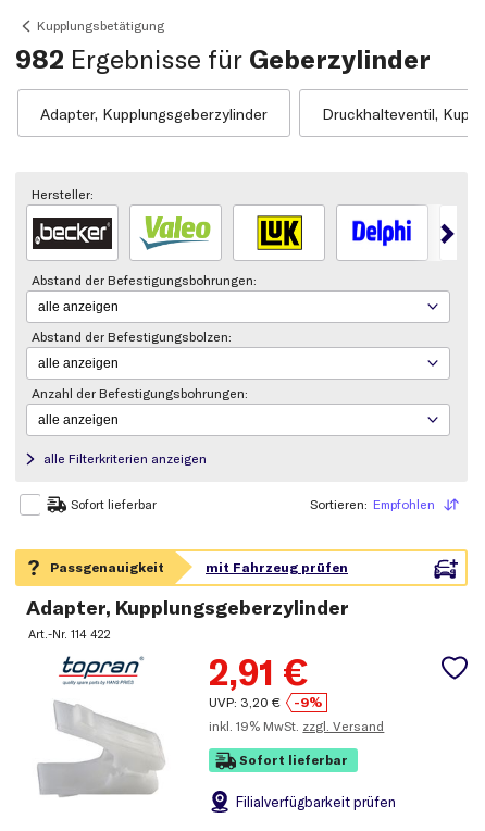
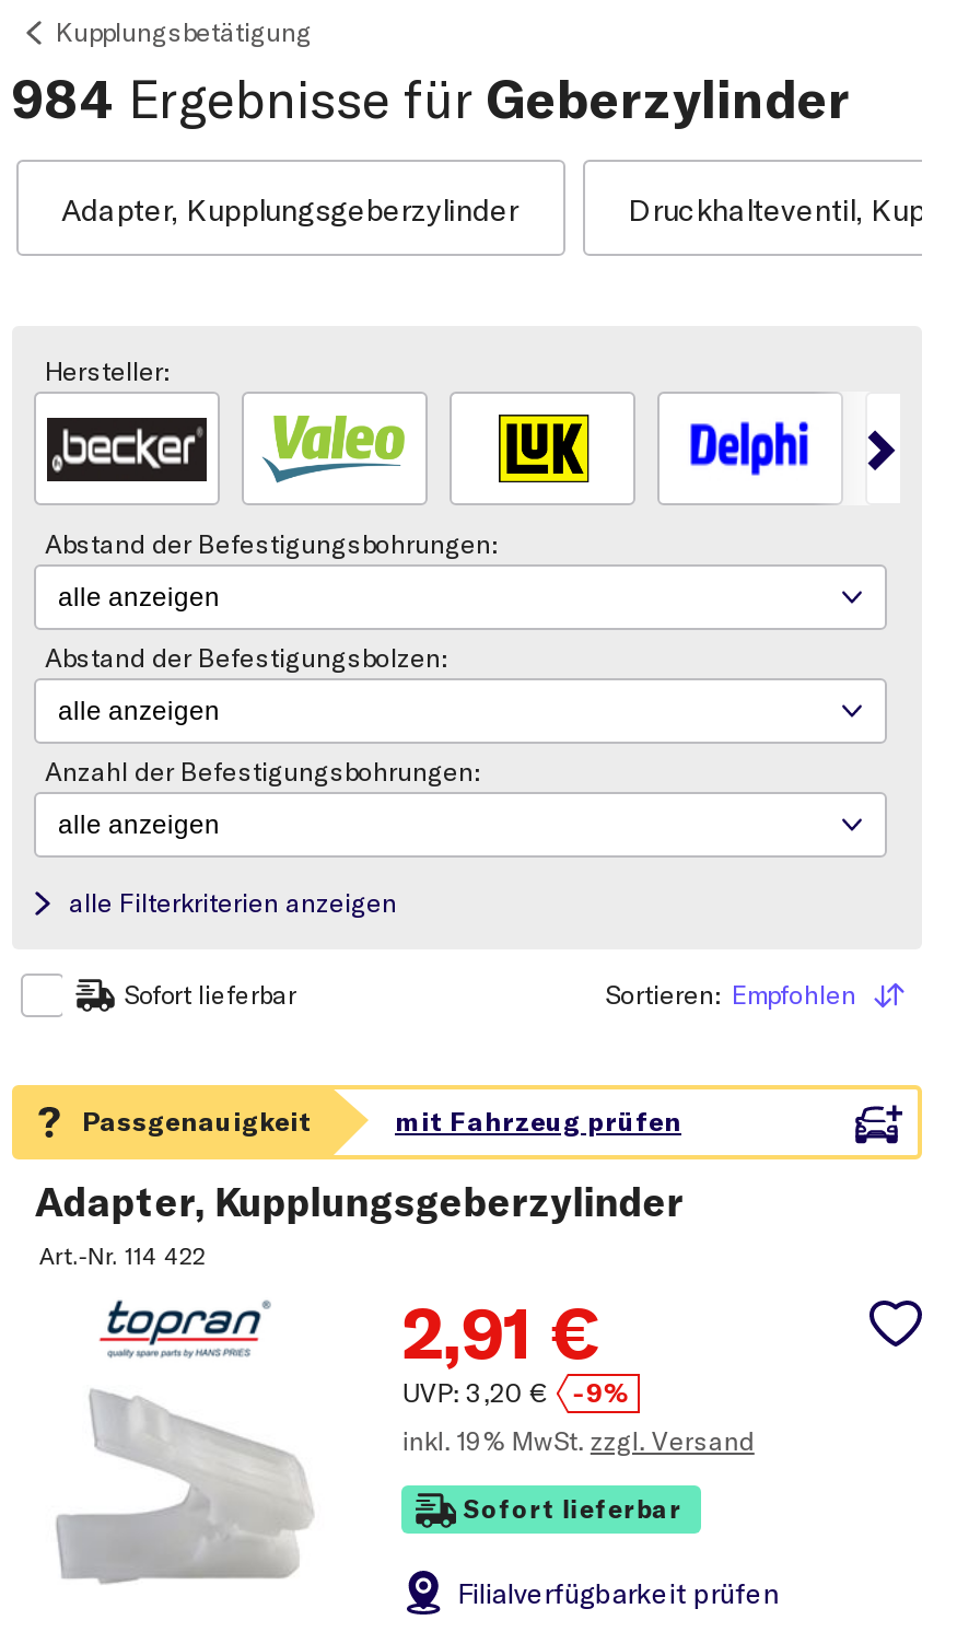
[15,42,431,75] 982 Ergebnisse für Geberzylinder -> [12,66,852,131] 984 Ergebnisse für Geberzylinder

